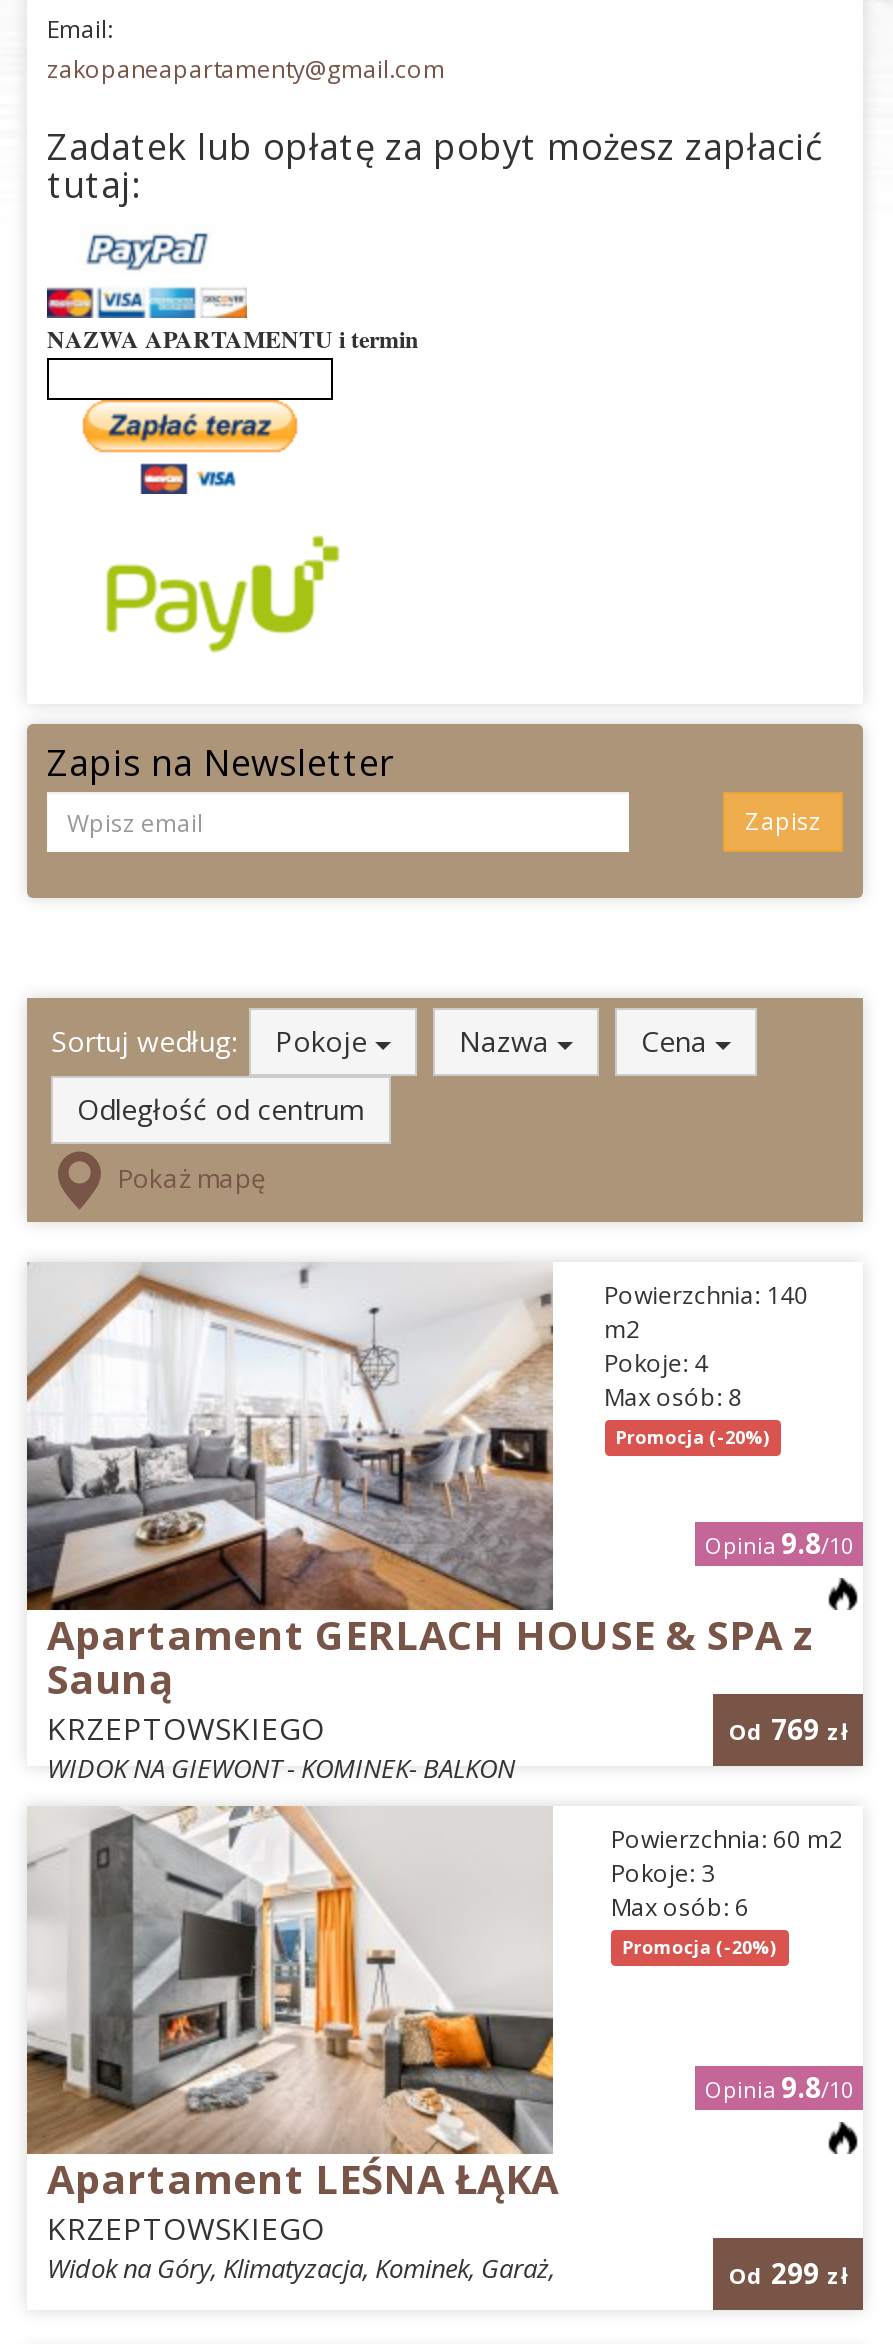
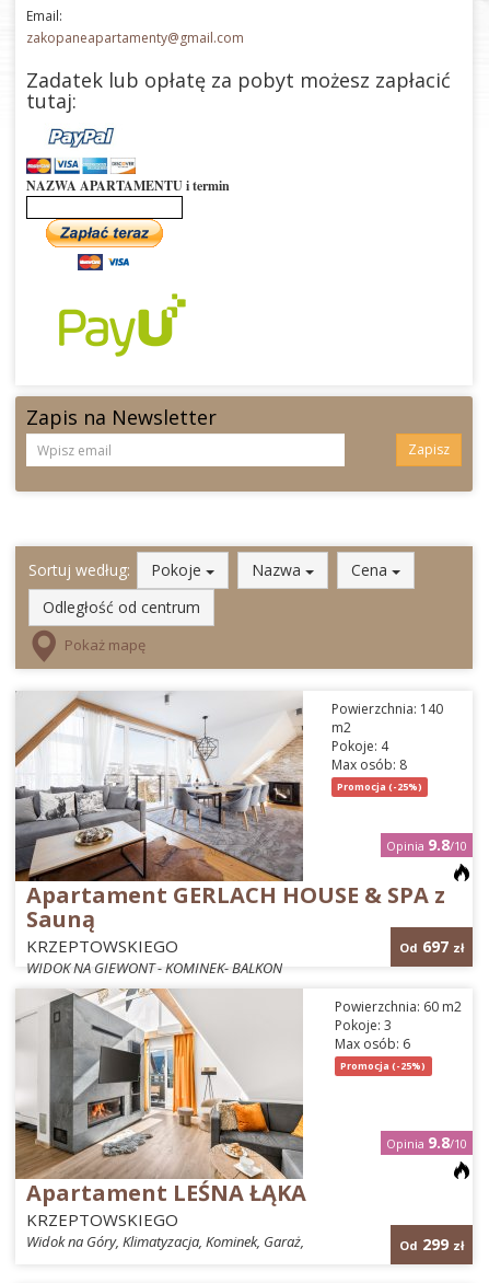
[615,1424,771,1450] Promocja (-20%) -> [337,780,422,794] Promocja (-25%)
[729,1710,847,1748] Od 769 zł -> [399,936,464,957] Od 697 zł
[622,1934,778,1960] Promocja (-20%) -> [341,1059,426,1073] Promocja (-25%)

